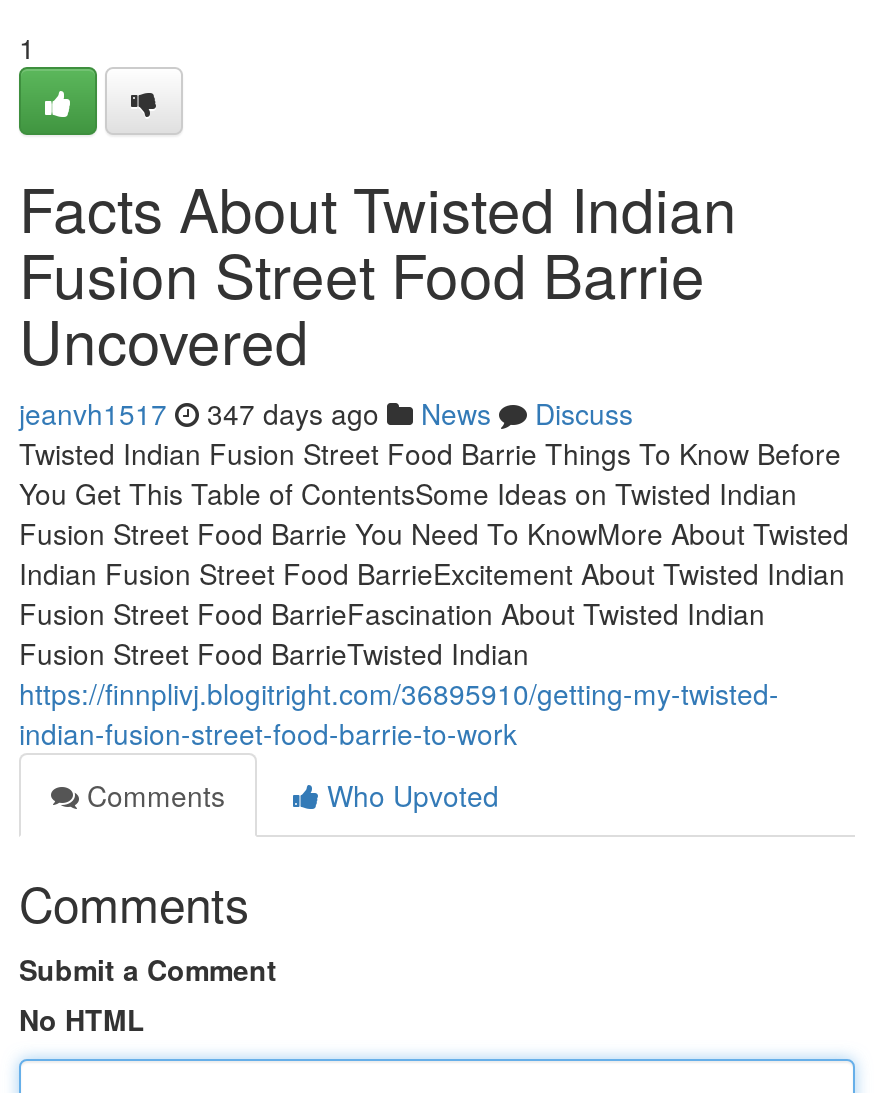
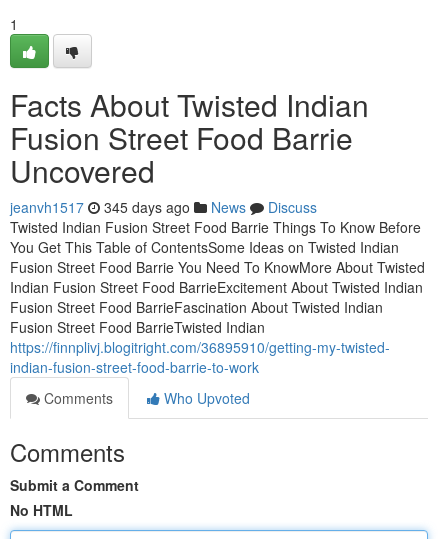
[19,393,633,433] jeanvh1517 347 days ago News Discuss -> [10,197,317,217] jeanvh1517 345 days ago News Discuss

